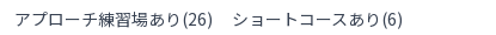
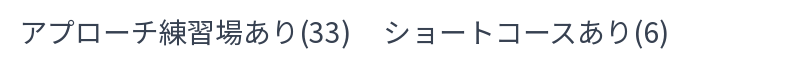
[14,7,213,30] アプローチ練習場あり(26) -> [19,11,351,51] アプローチ練習場あり(33)

